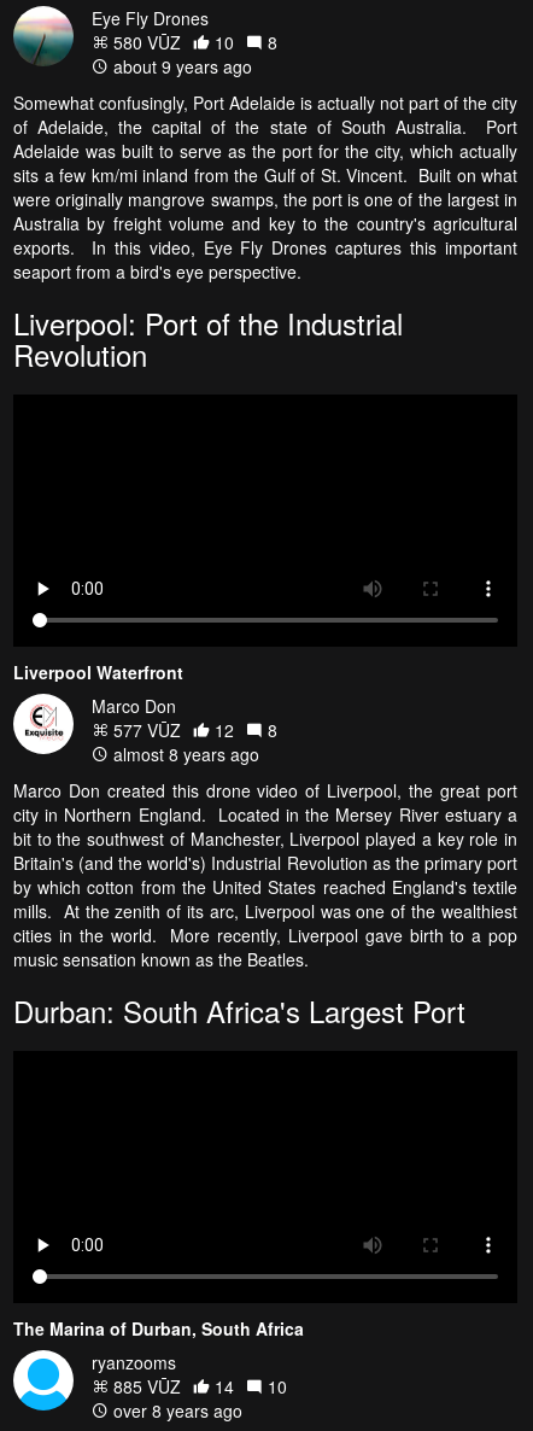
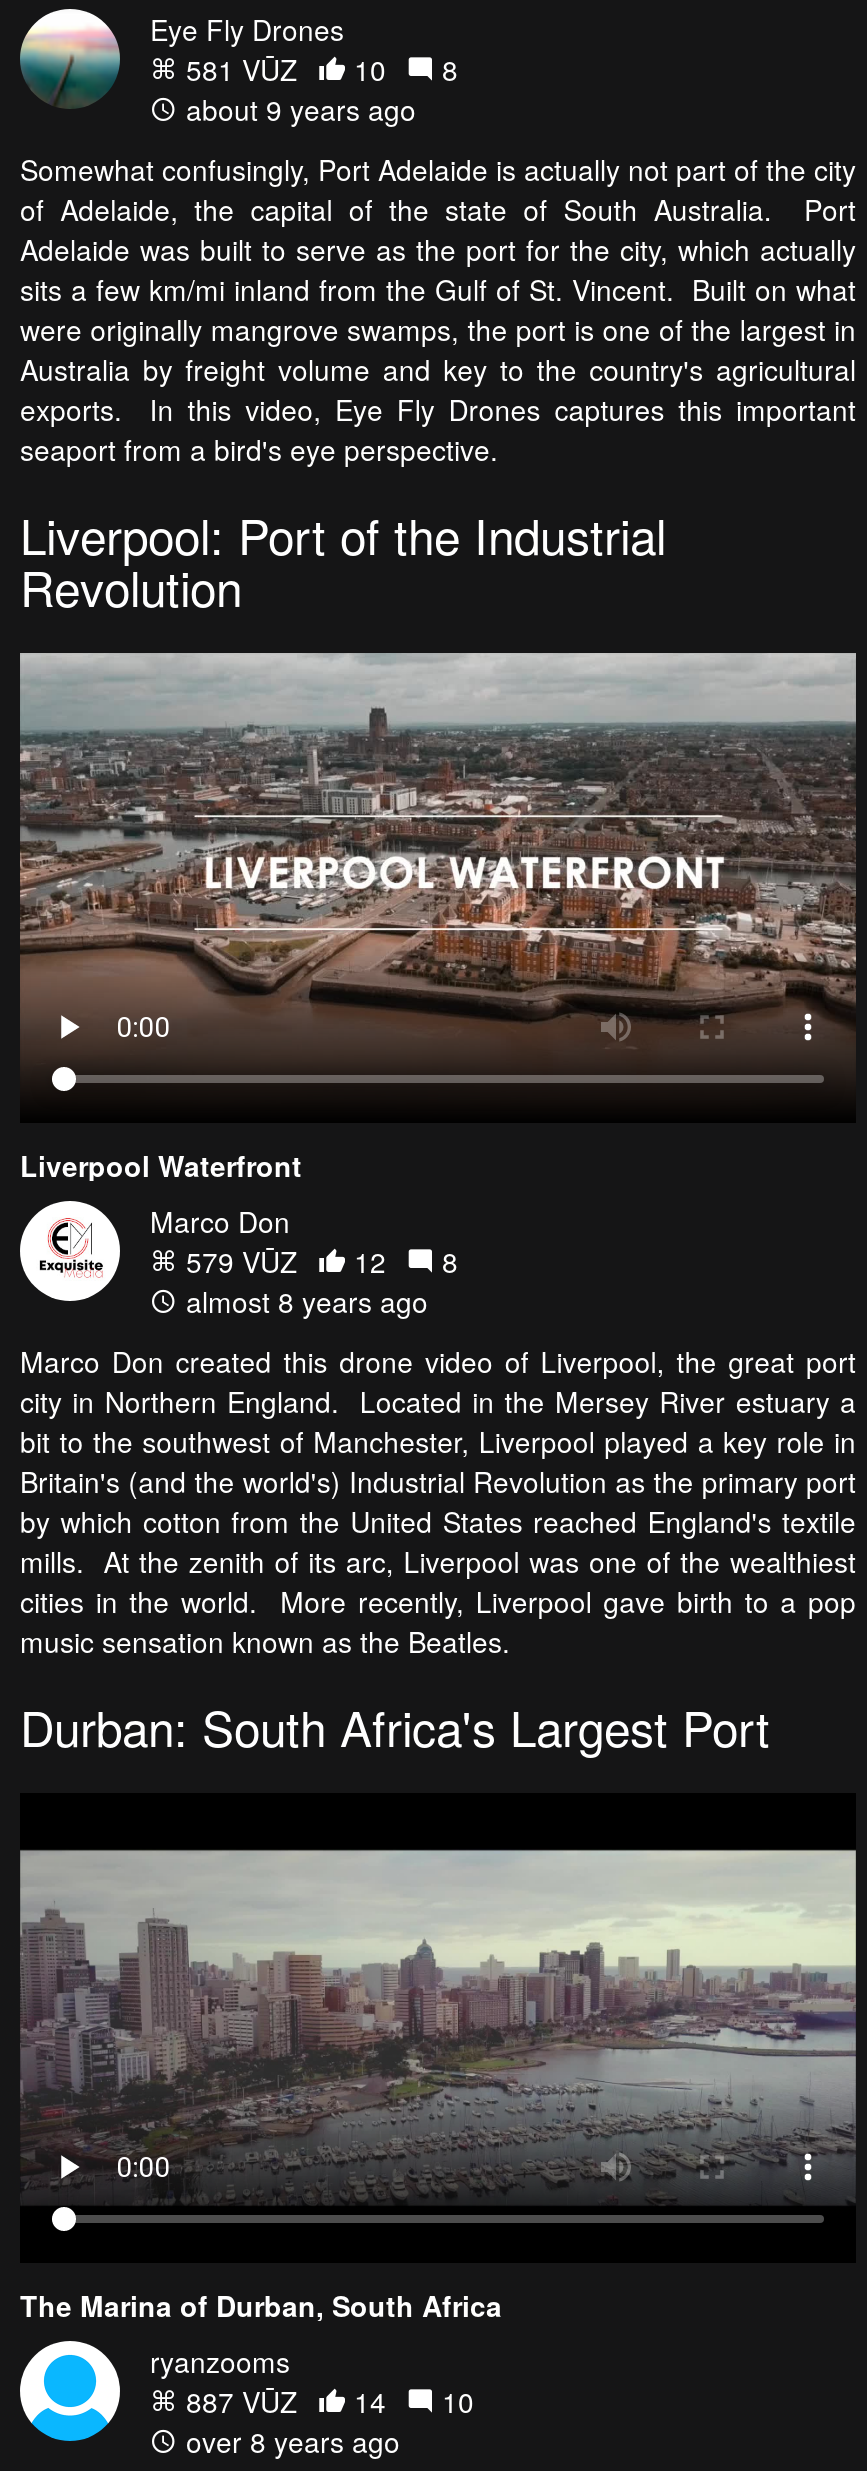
[109,30,277,54] 580 VŪZ 10 8 -> [178,49,458,89] 581 VŪZ 10 8
none -> [18,650,858,1074] [image]
[109,718,277,742] 577 VŪZ 12 8 -> [178,1242,458,1282] 579 VŪZ 12 8
none -> [18,1848,858,2204] [image]
[109,1374,287,1398] 885 VŪZ 14 10 -> [178,2382,474,2422] 887 VŪZ 14 10

